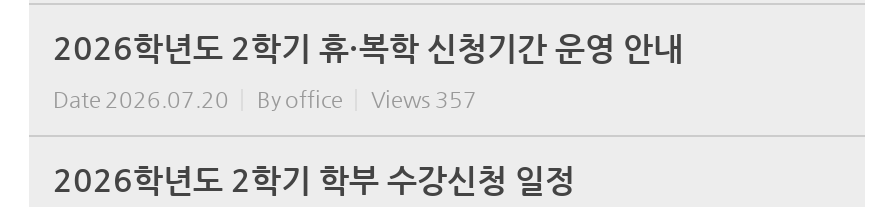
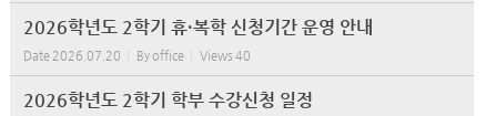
[53,86,477,112] Date 2026.07.20 By office Views 357 -> [23,48,251,63] Date 2026.07.20 By office Views 40

